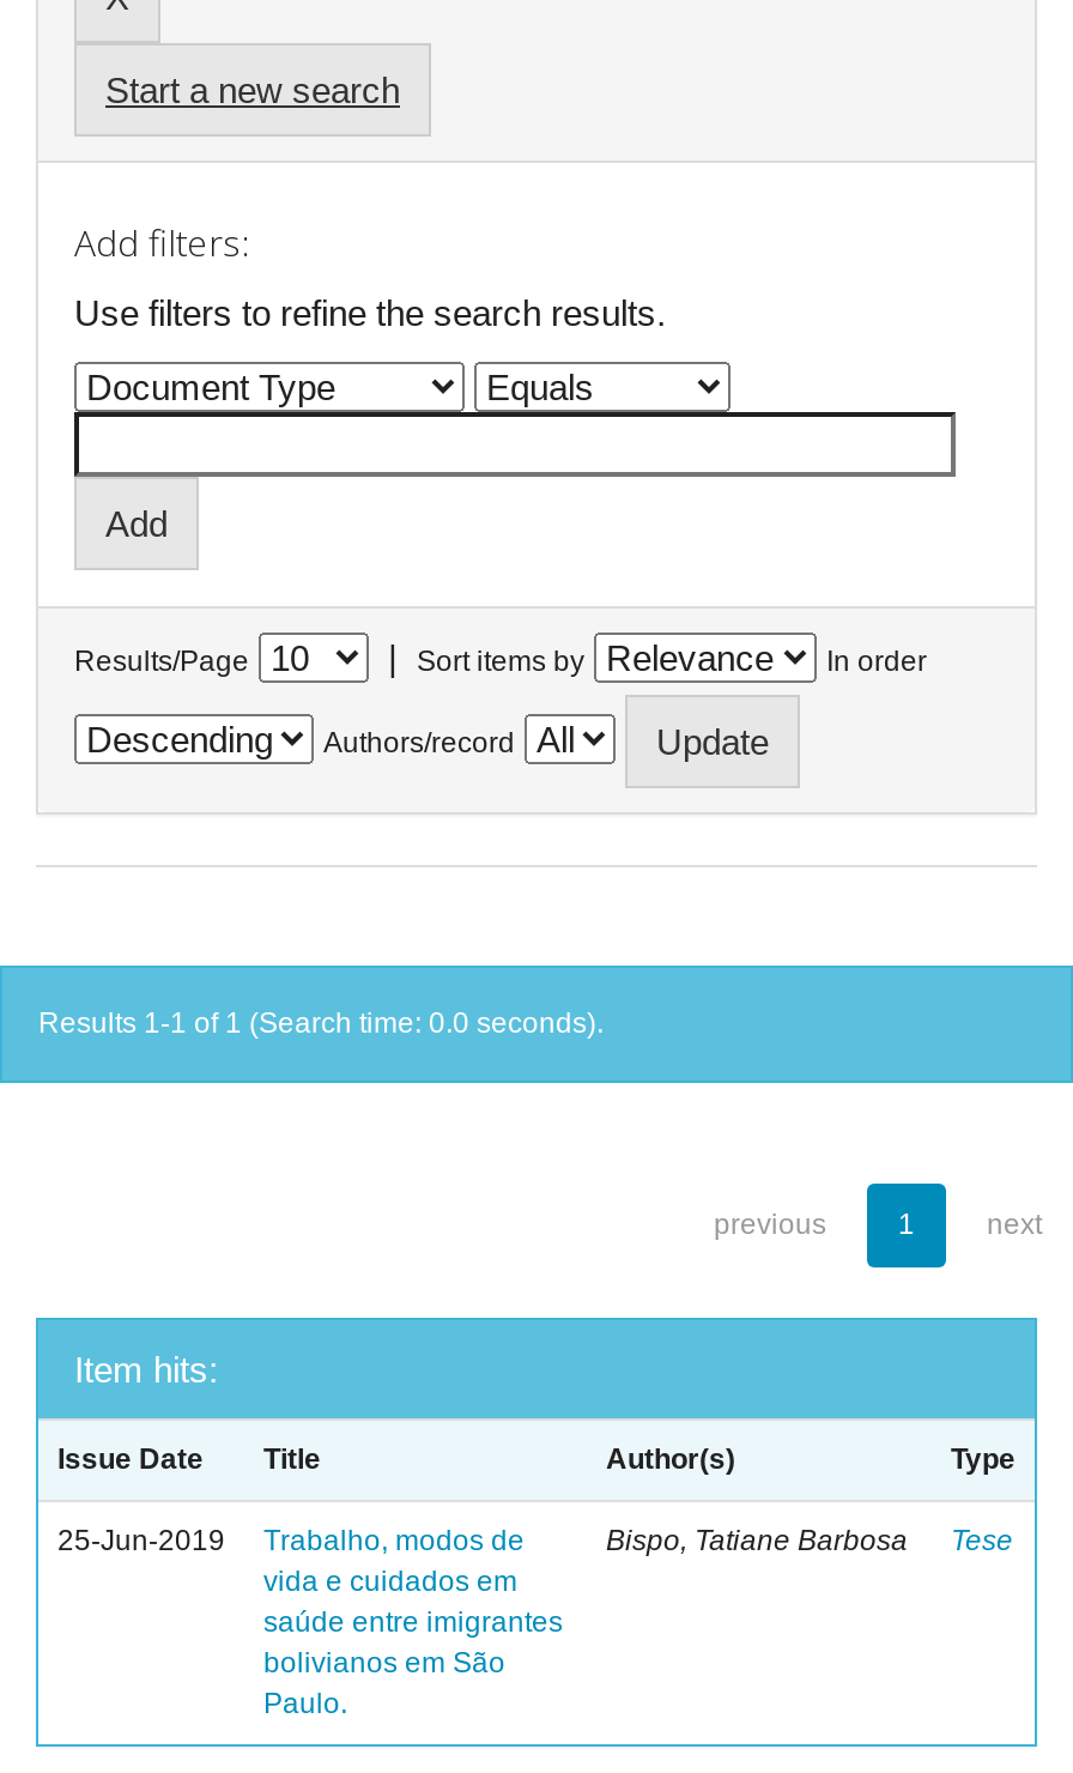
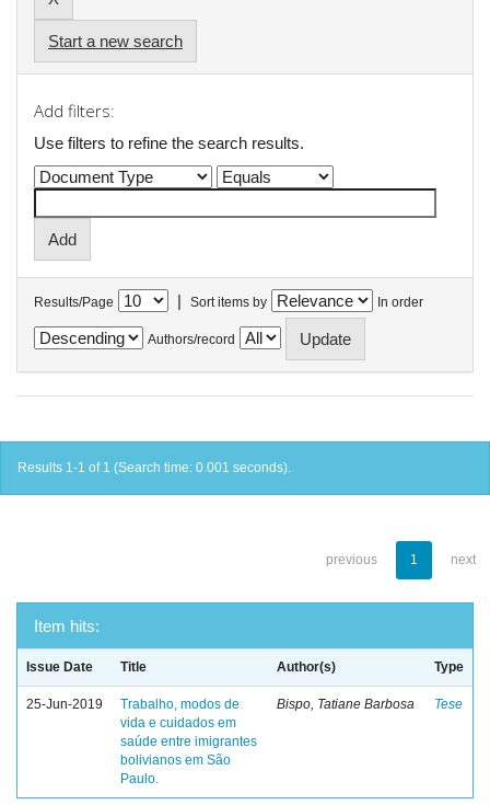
[38,1007,604,1041] Results 1-1 of 1 (Search time: 0.0 seconds). -> [17,460,291,476] Results 1-1 of 1 (Search time: 0.001 seconds).

